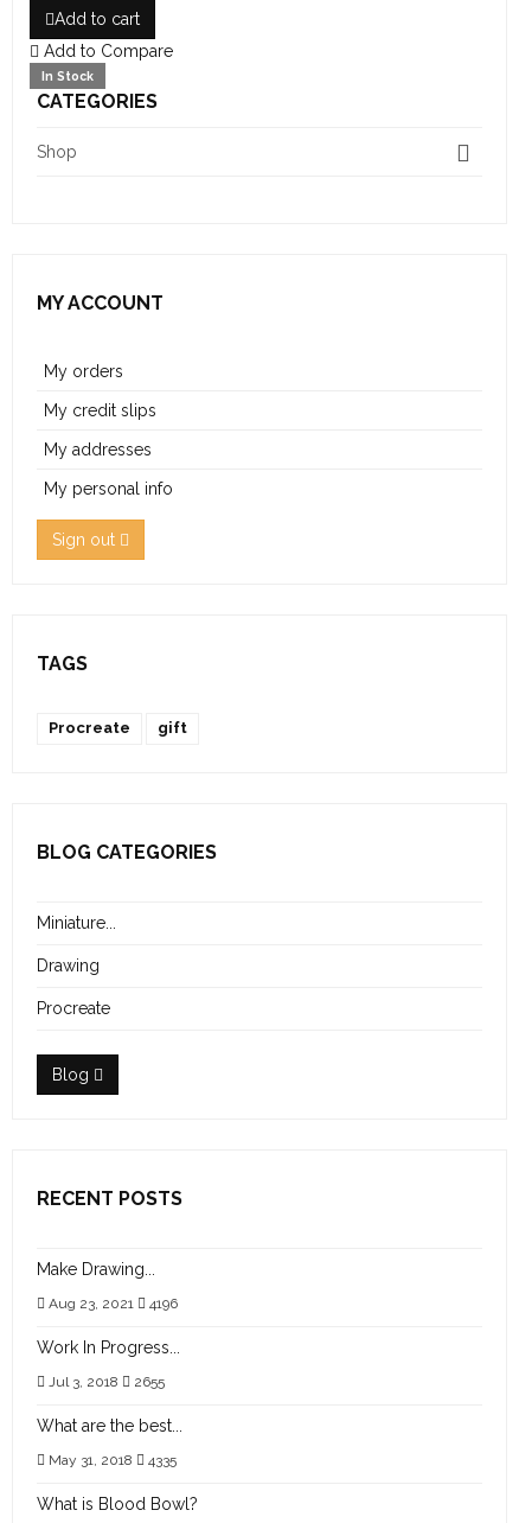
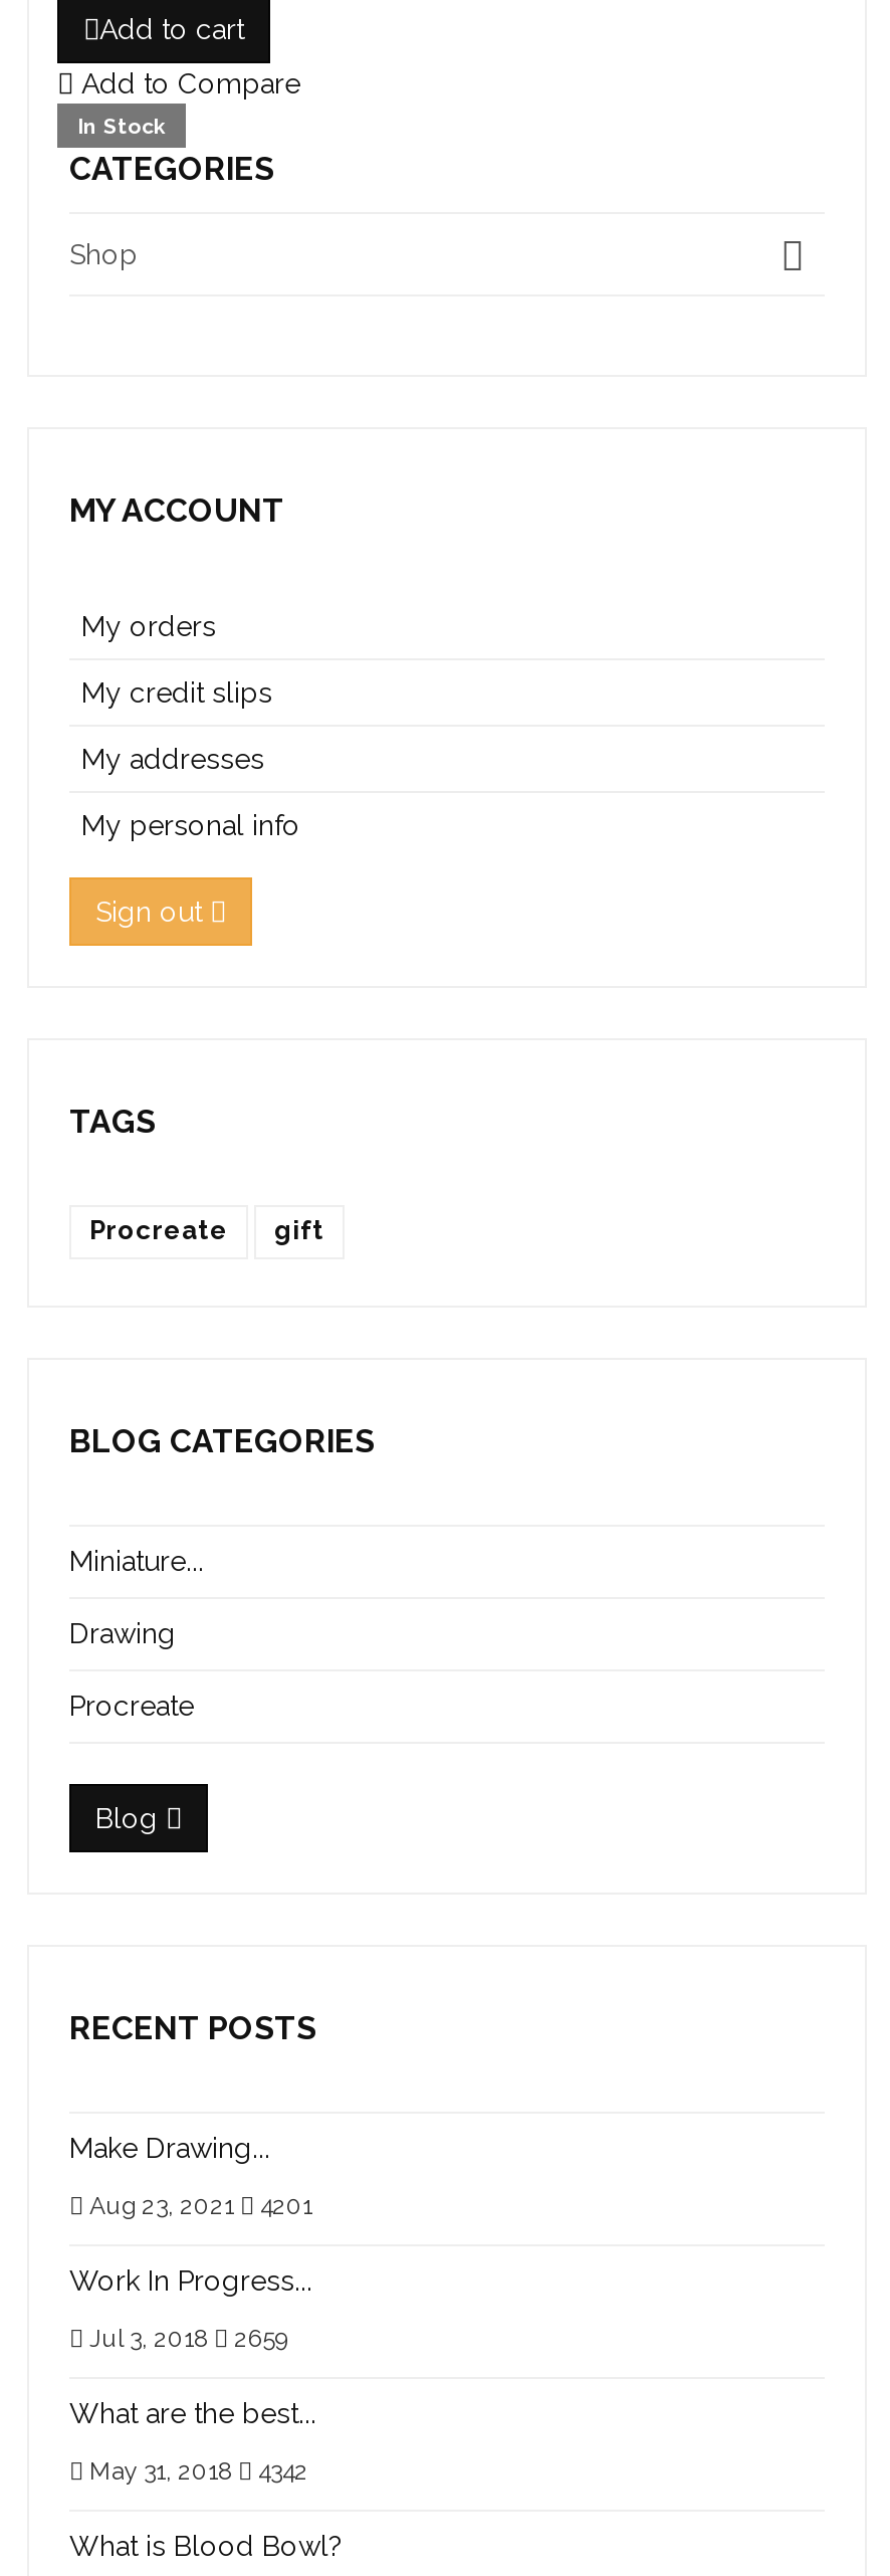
[45,1295,178,1312] Aug 23, 2021 4196 -> [83,2192,312,2220] Aug 23, 2021 4201
[45,1374,165,1390] Jul 3, 2018 2655 -> [83,2325,286,2353] Jul 3, 2018 2659
[45,1452,177,1468] May 31, 2018 4335 -> [83,2457,308,2486] May 31, 2018 4342

